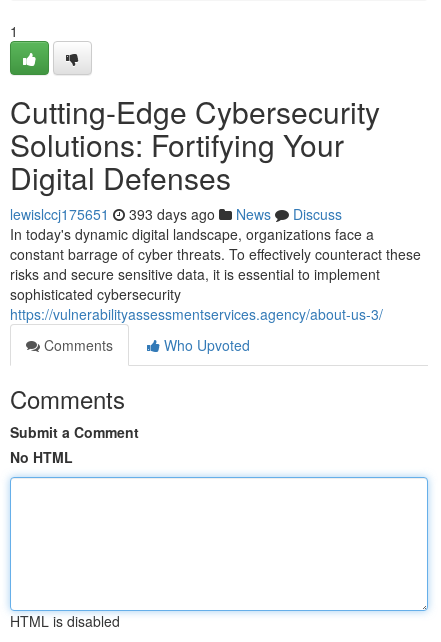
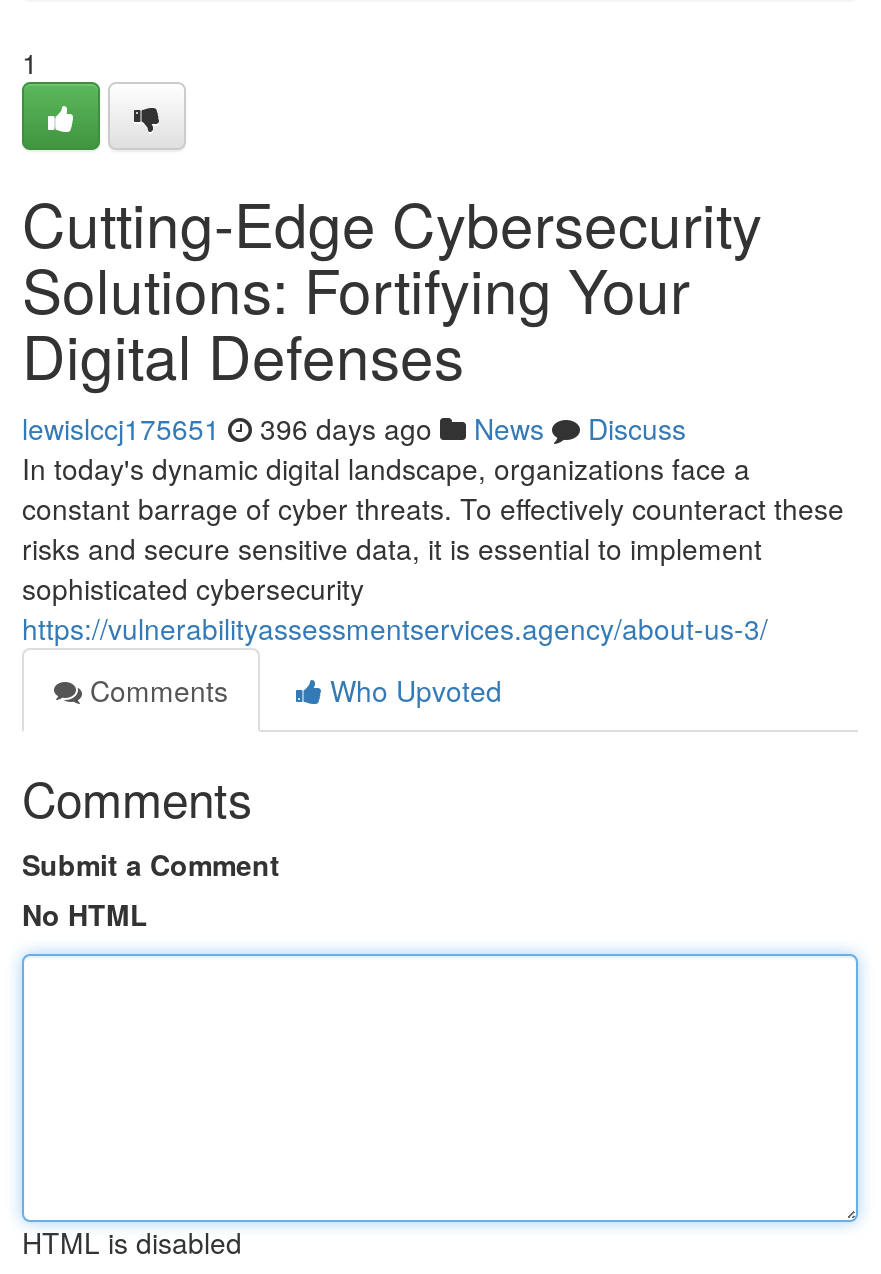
[10,204,342,224] lewislccj175651 393 days ago News Discuss -> [22,408,686,448] lewislccj175651 396 days ago News Discuss

